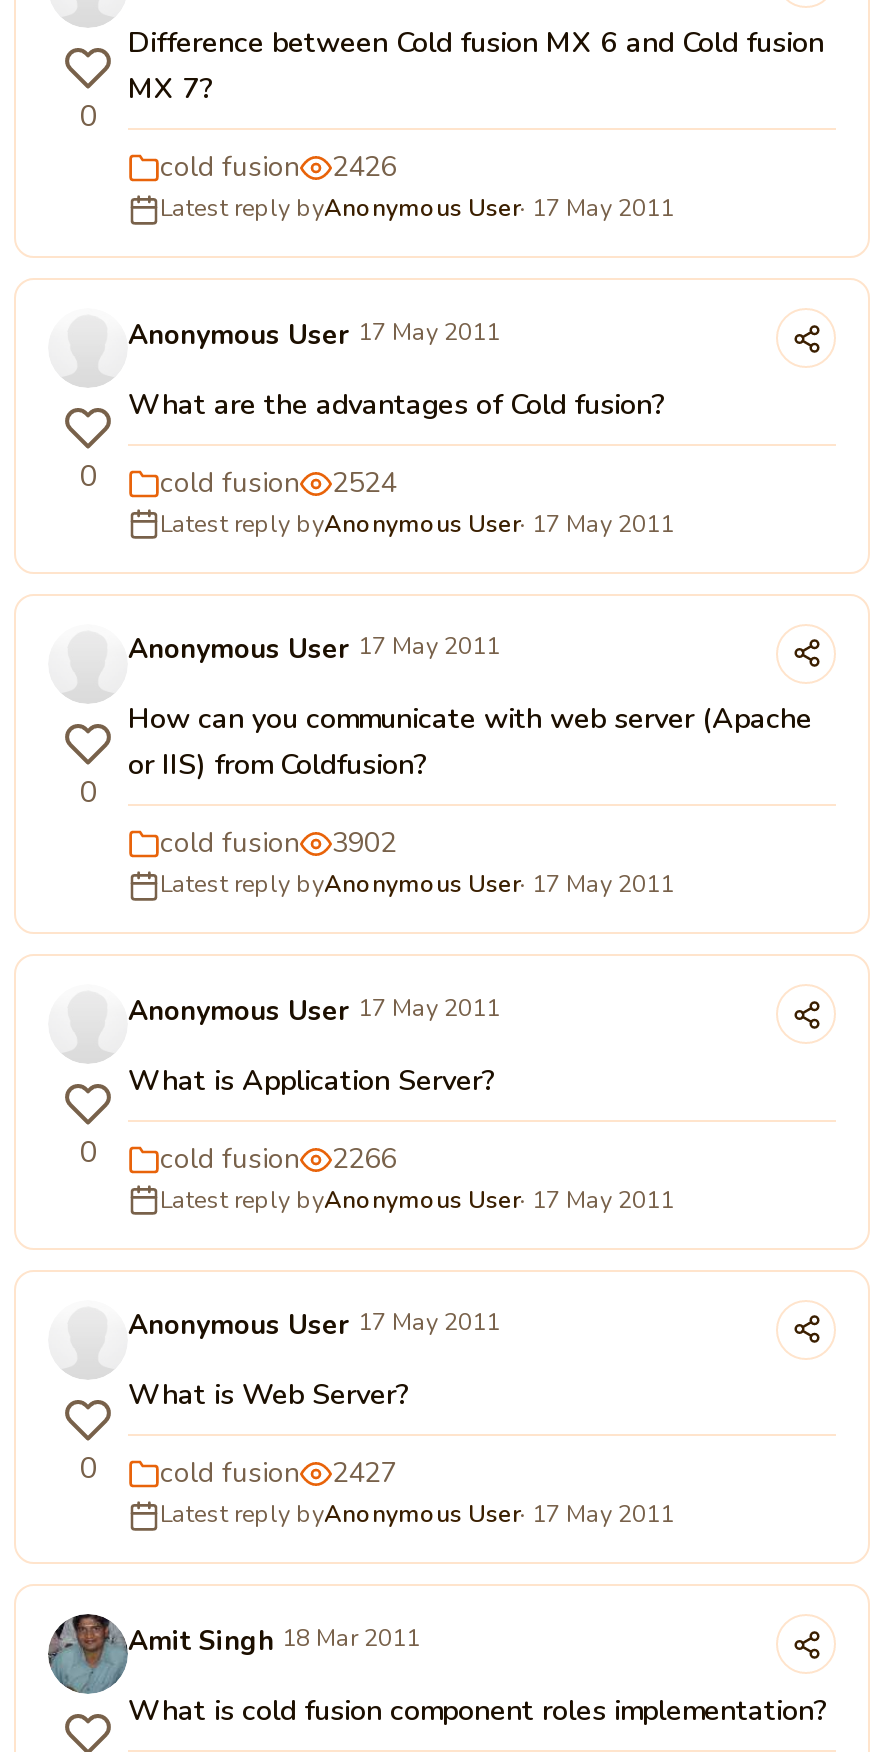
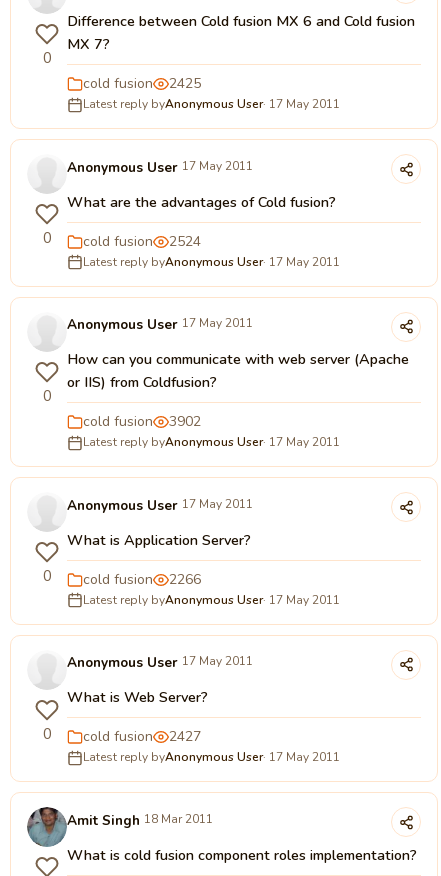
[160,148,396,186] cold fusion 2426 -> [83,74,201,93] cold fusion 2425

